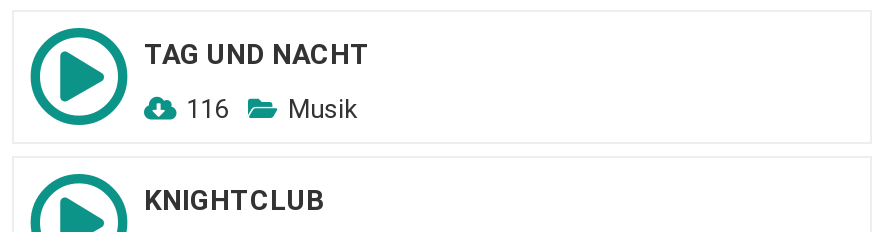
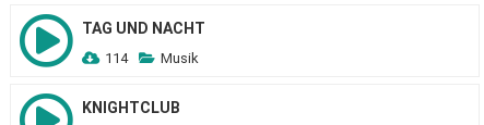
[186,94,358,124] 116 Musik -> [105,50,199,66] 114 Musik

